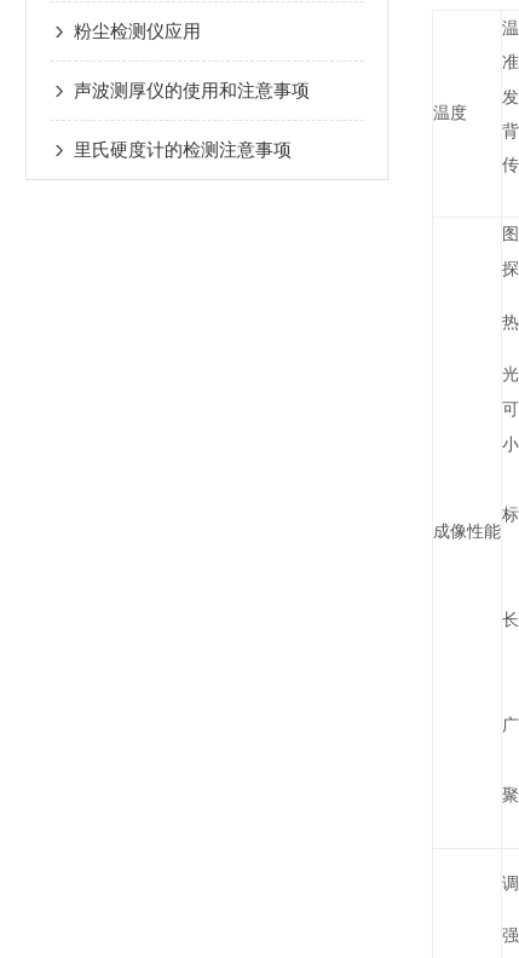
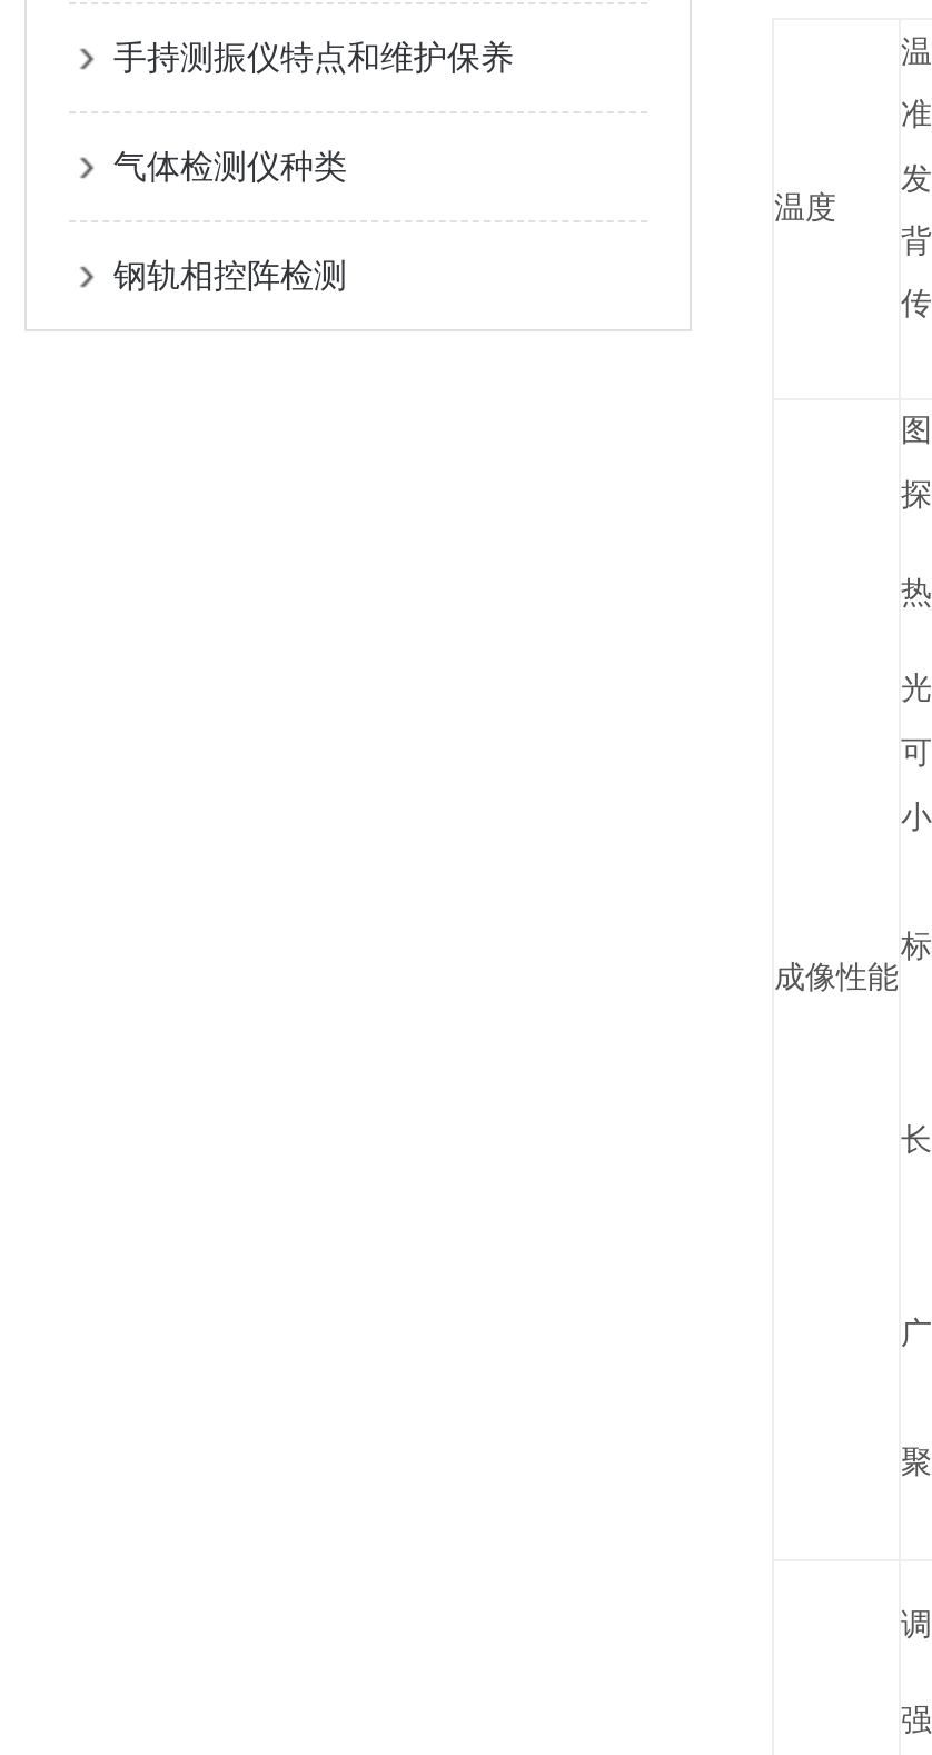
[74,21,201,41] 粉尘检测仪应用 -> [113,38,514,76] 手持测振仪特点和维护保养
[74,80,310,100] 声波测厚仪的使用和注意事项 -> [113,147,347,185] 气体检测仪种类
[74,139,292,160] 里氏硬度计的检测注意事项 -> [113,256,347,294] 钢轨相控阵检测

